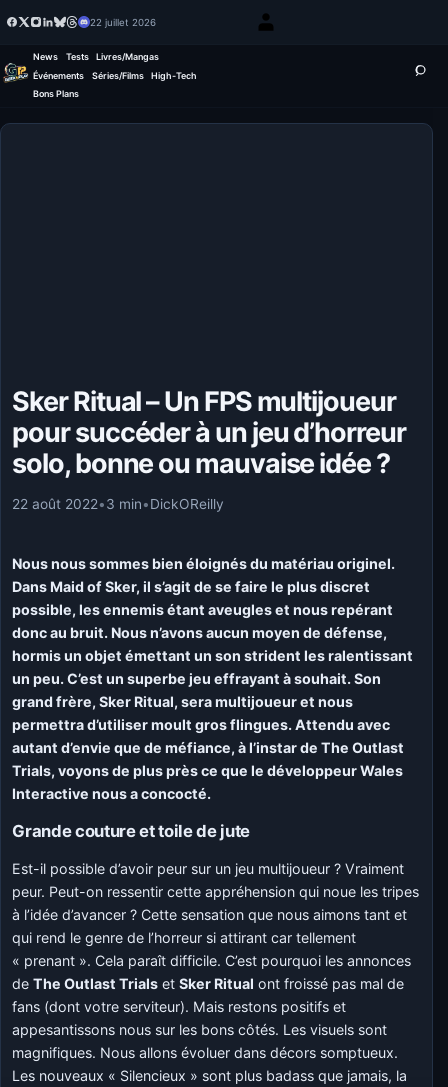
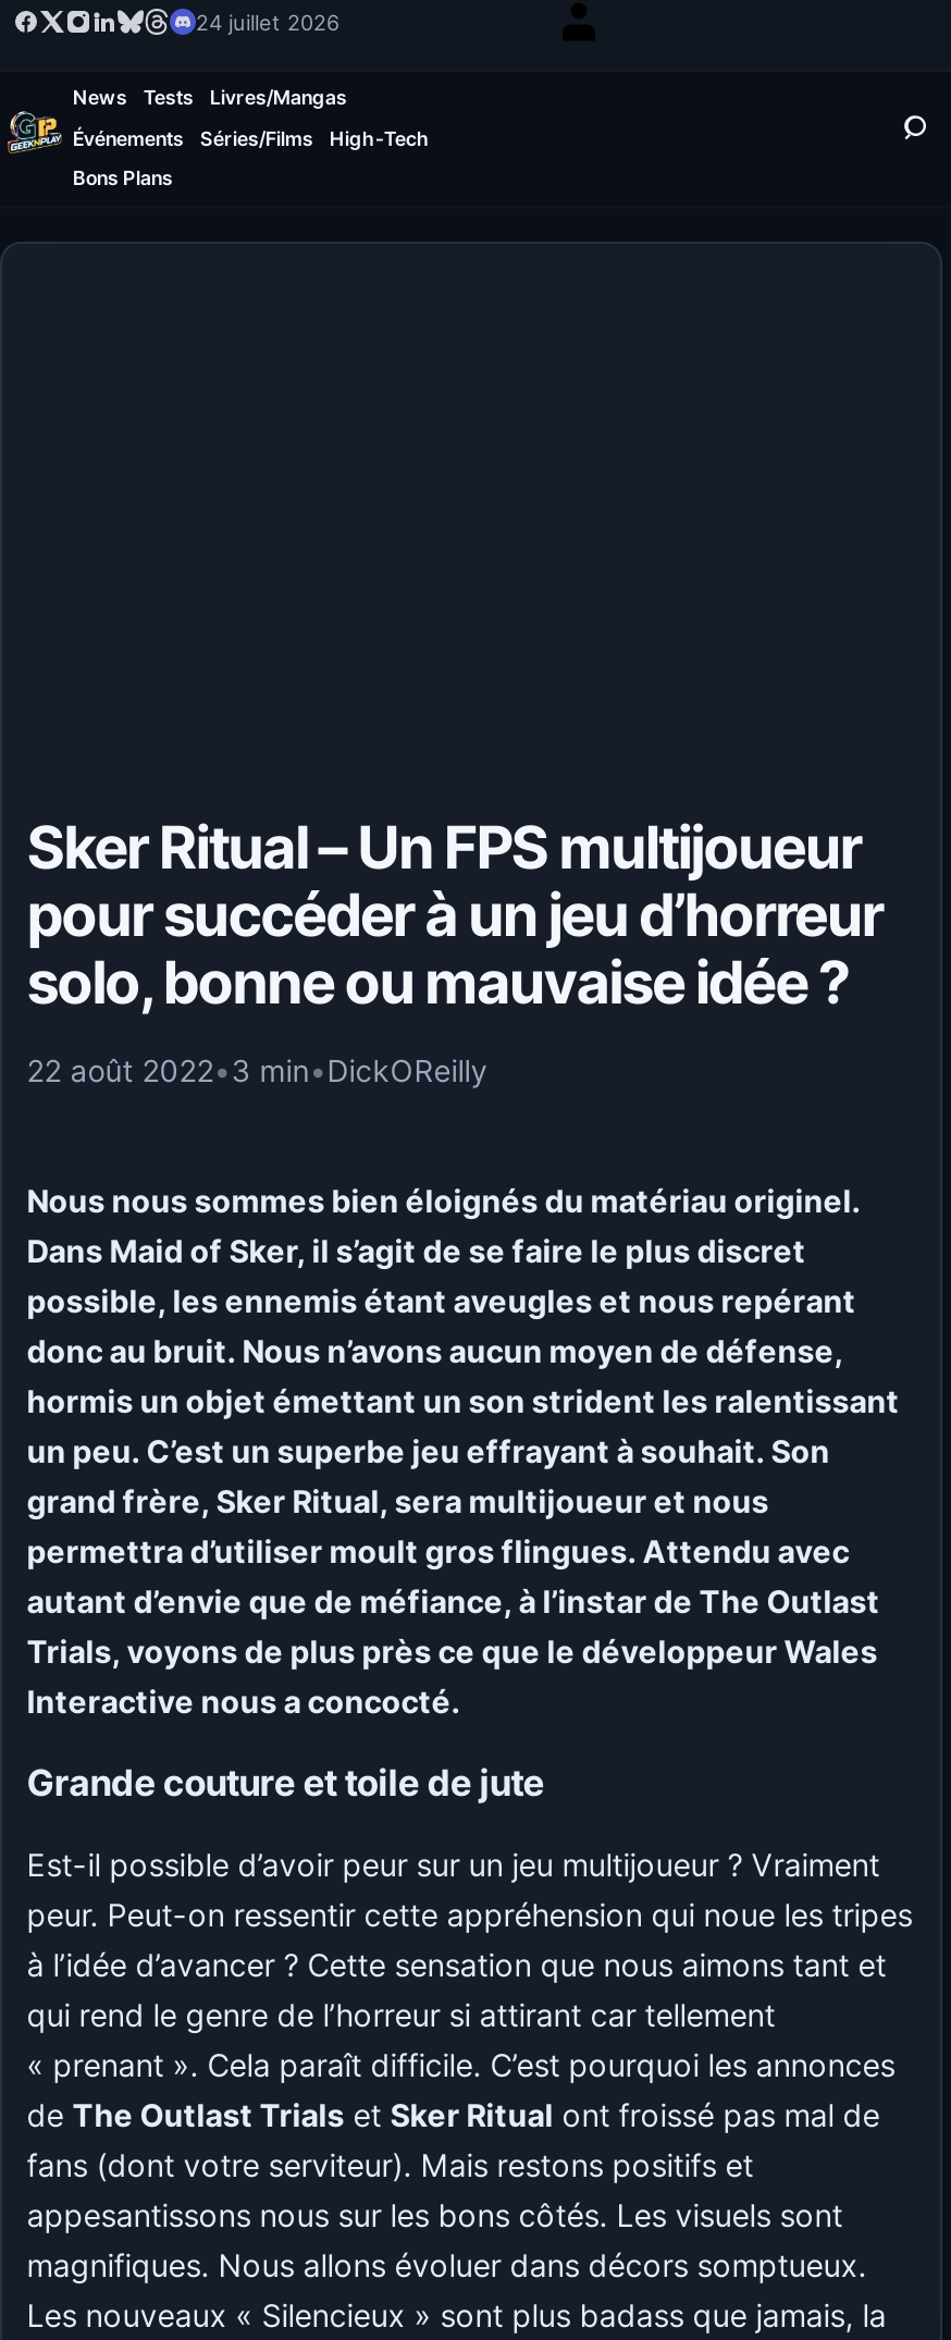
[90,16,156,27] 22 juillet 2026 -> [196,10,339,34] 24 juillet 2026

